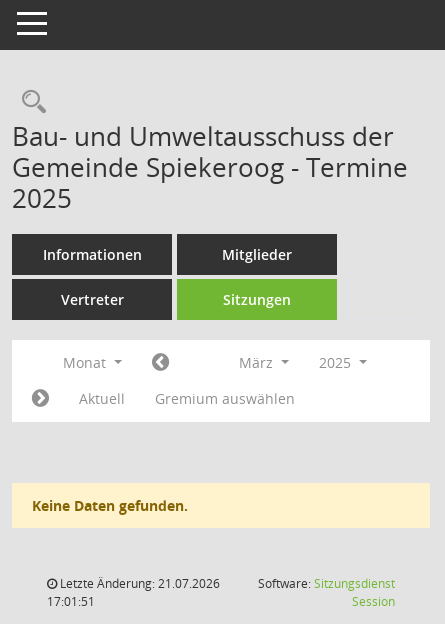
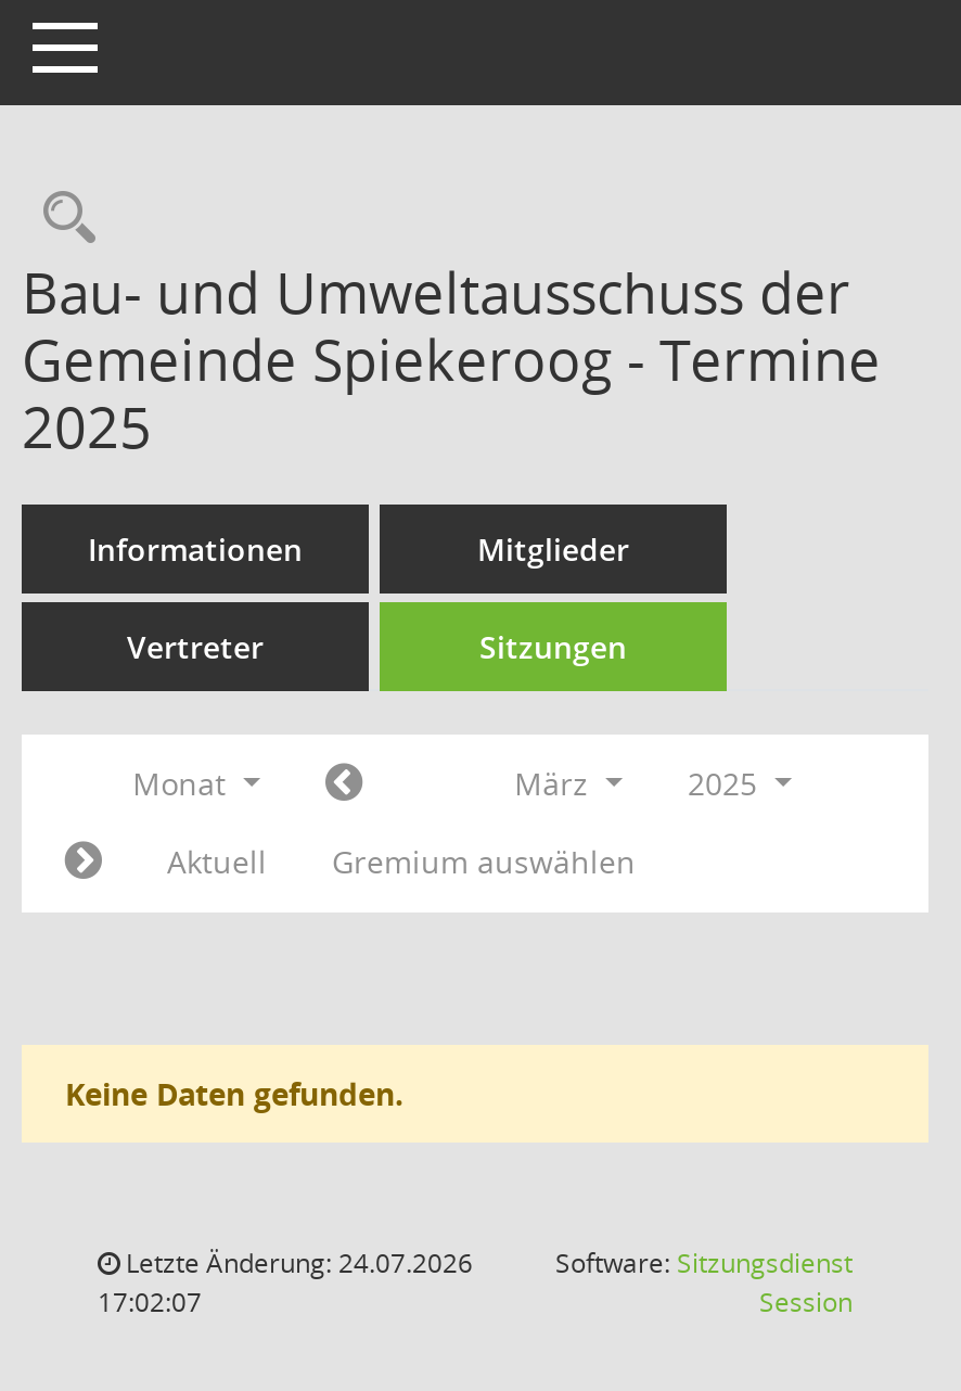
[57,575,220,592] Letzte Änderung: 21.07.2026 -> [119,1245,473,1281] Letzte Änderung: 24.07.2026
[47,593,95,610] 17:01:51 -> [98,1284,202,1320] 17:02:07

